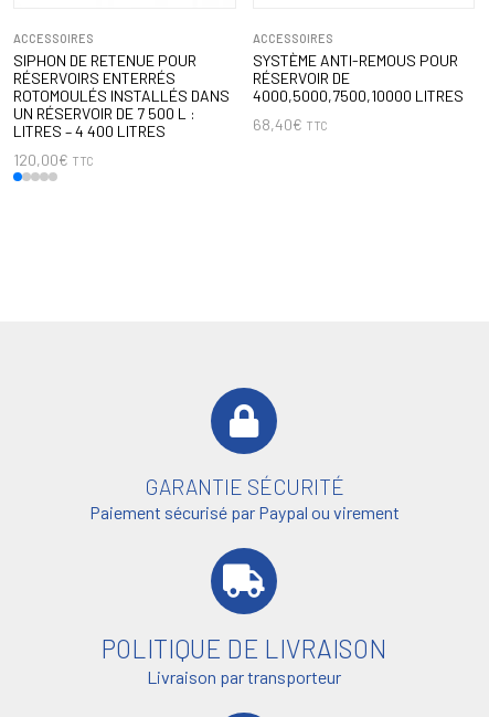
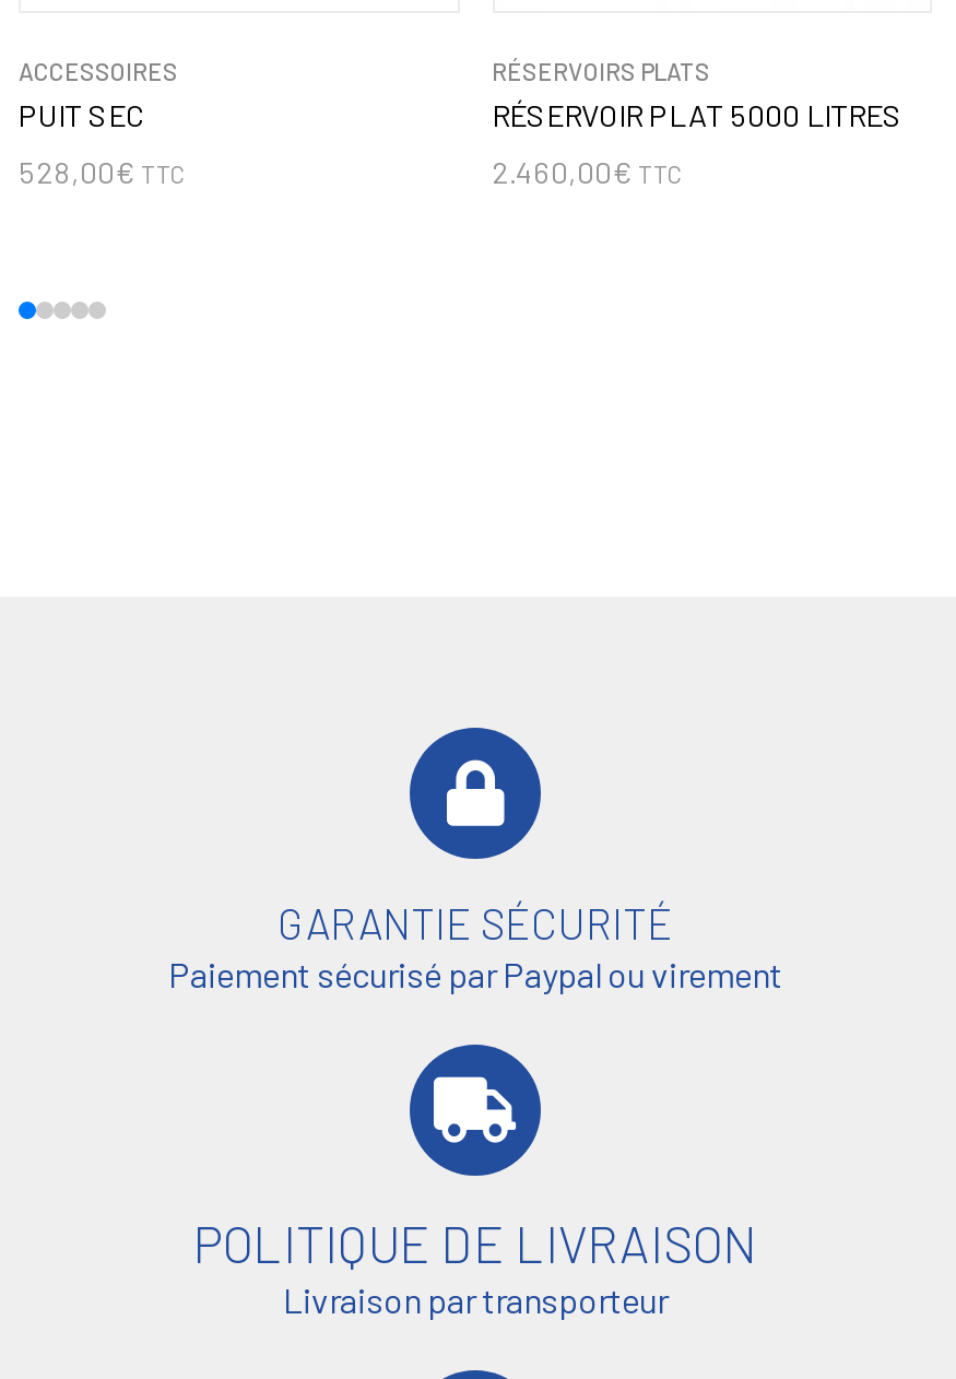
[252,31,463,105] ACCESSOIRES | SYSTÈME ANTI-REMOUS POUR | RÉSERVOIR DE | 4000,5000,7500,10000 LITRES -> [492,56,902,133] RÉSERVOIRS PLATS | RÉSERVOIR PLAT 5000 LITRES
[13,51,230,140] SIPHON DE RETENUE POUR | RÉSERVOIRS ENTERRÉS | ROTOMOULÉS INSTALLÉS DANS | UN RÉSERVOIR DE 7 500 L : | LITRES – 4 400 LITRES -> [19,96,145,133] PUIT SEC
[252,115,327,133] 68,40€ TTC -> [492,153,682,190] 2.460,00€ TTC
[13,150,94,169] 120,00€ TTC -> [19,153,185,190] 528,00€ TTC

